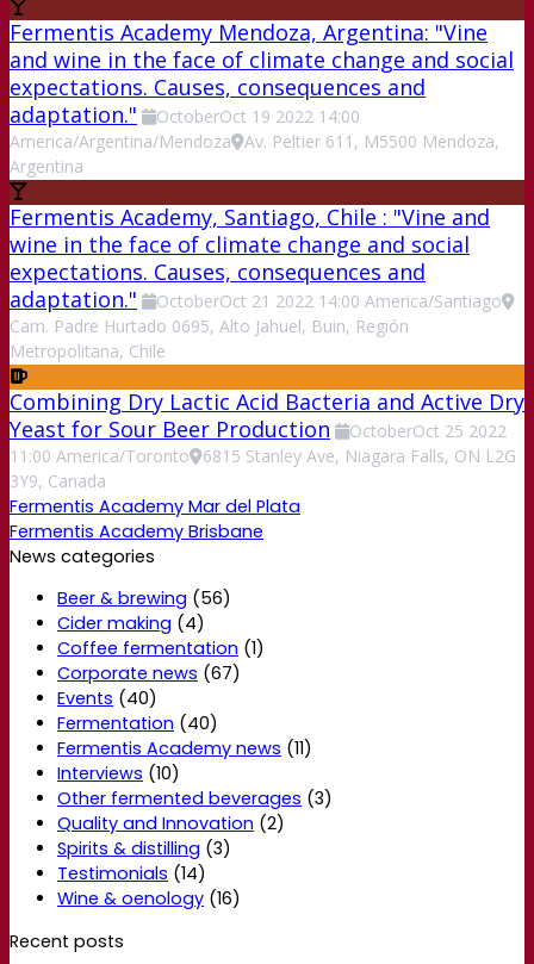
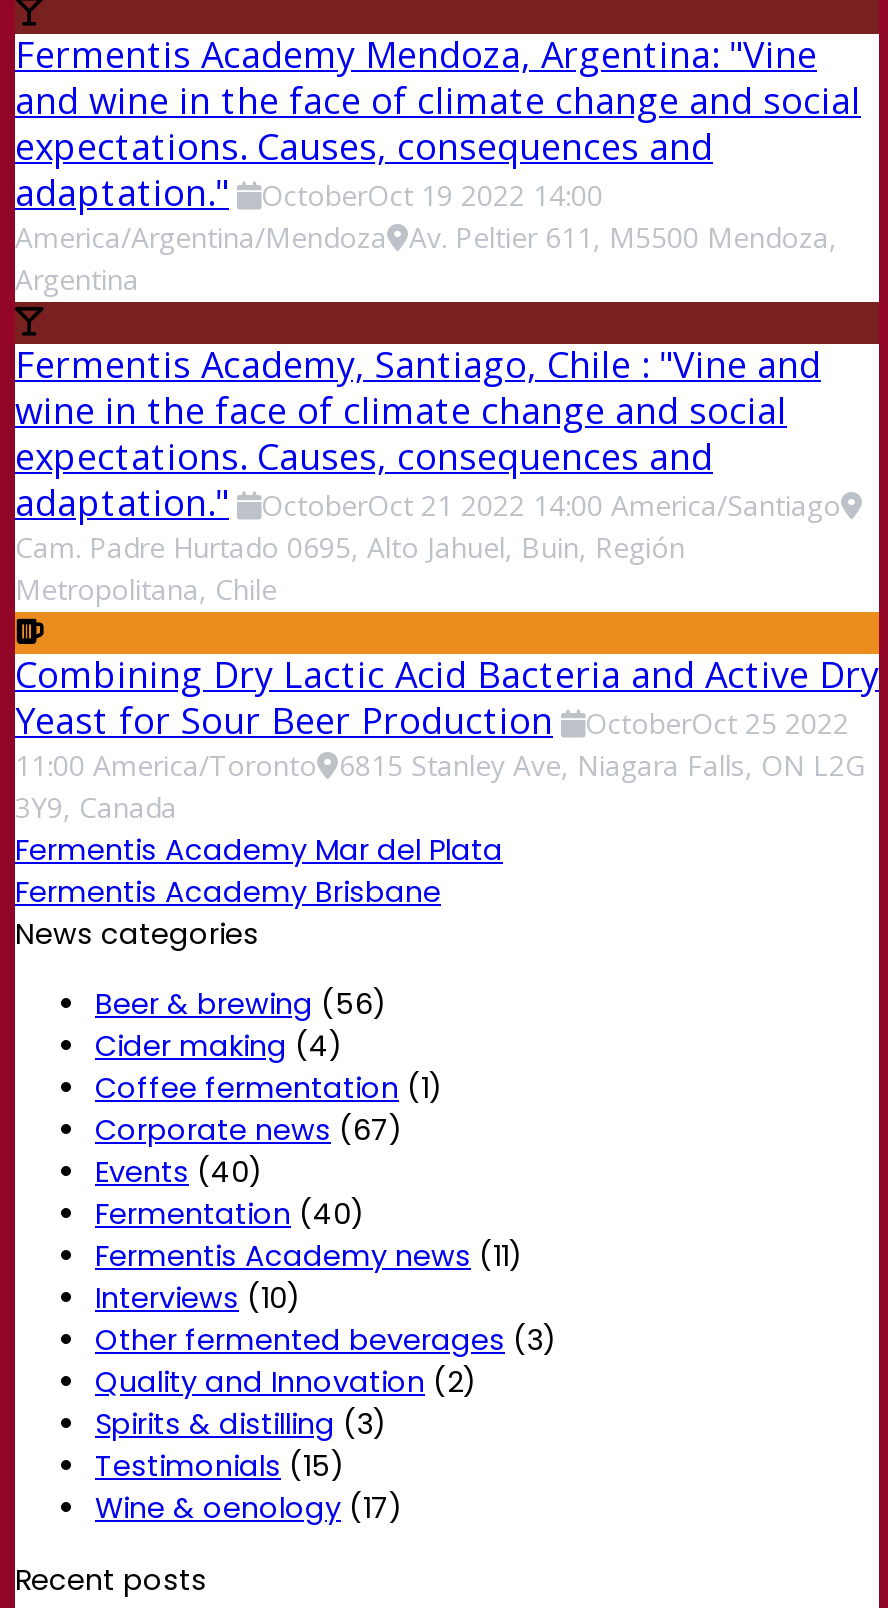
[57,862,206,885] Testimonials (14) -> [95,1446,345,1486] Testimonials (15)
[57,887,241,910] Wine & oenology (16) -> [95,1488,403,1528] Wine & oenology (17)

